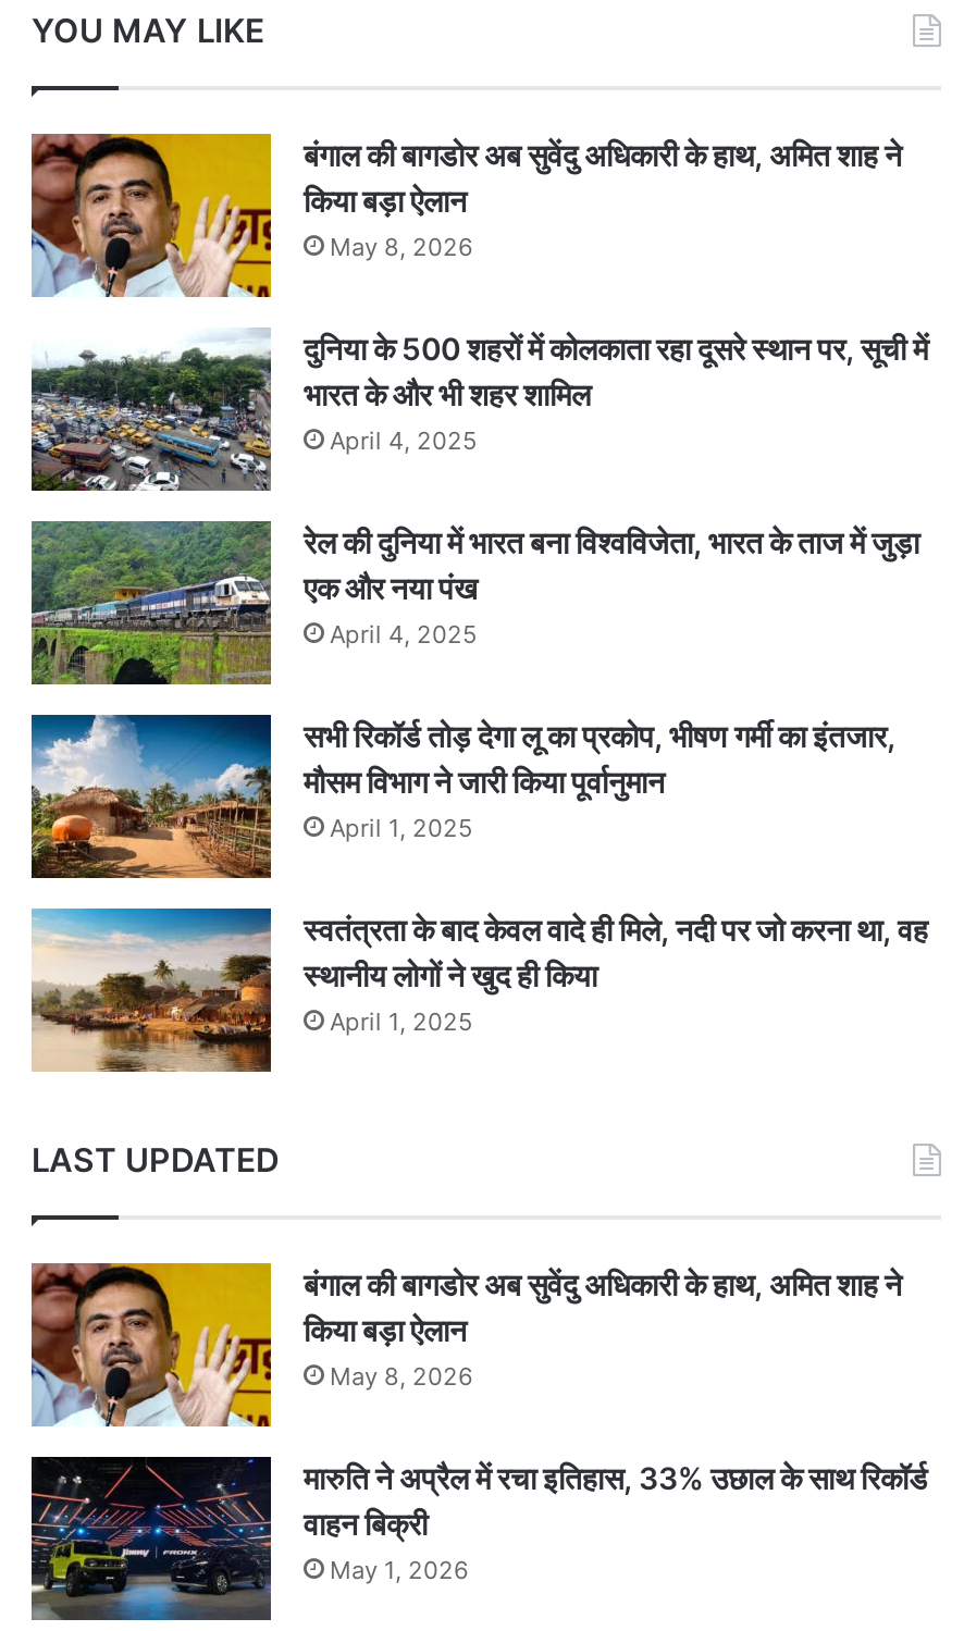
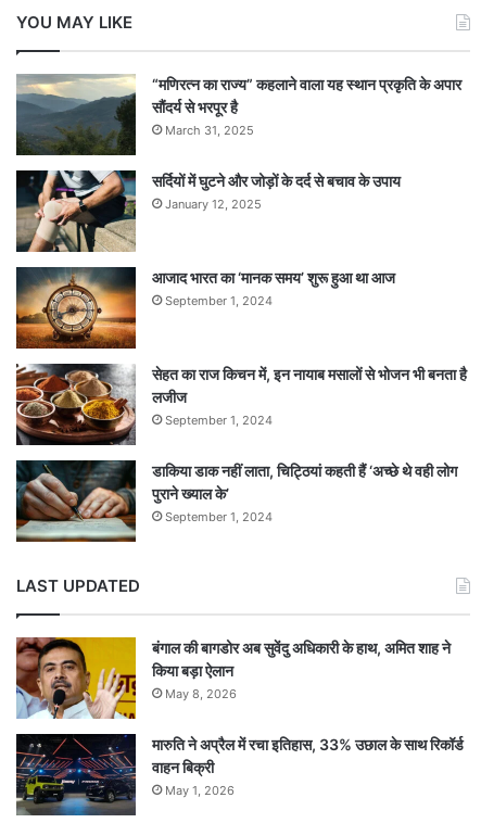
[32,132,902,299] [image] | बंगाल की बागडोर अब सुवेंदु अधिकारी के हाथ, अमित शाह ने | किया बड़ा ऐलान | May 8, 2026 -> [15,74,461,156] [image] | “मणिरत्न का राज्य” कहलाने वाला यह स्थान प्रकृति के अपार | सौंदर्य से भरपूर है | March 31, 2025
[32,328,928,493] [image] | दुनिया के 500 शहरों में कोलकाता रहा दूसरे स्थान पर, सूची में | भारत के और भी शहर शामिल | April 4, 2025 -> [15,169,401,253] [image] | सर्दियों में घुटने और जोड़ों के दर्द से बचाव के उपाय | January 12, 2025
[29,521,919,687] [image] | रेल की दुनिया में भारत बना विश्वविजेता, भारत के ताज में जुड़ा | एक और नया पंख | April 4, 2025 -> [15,267,395,350] [image] | आजाद भारत का ‘मानक समय’ शुरू हुआ था आज | September 1, 2024
[29,713,895,880] [image] | सभी रिकॉर्ड तोड़ देगा लू का प्रकोप, भीषण गर्मी का इंतजार, | मौसम विभाग ने जारी किया पूर्वानुमान | April 1, 2025 -> [15,363,467,446] [image] | सेहत का राज किचन में, इन नायाब मसालों से भोजन भी बनता है | लजीज | September 1, 2024
[29,906,928,1072] [image] | स्वतंत्रता के बाद केवल वादे ही मिले, नदी पर जो करना था, वह | स्थानीय लोगों ने खुद ही किया | April 1, 2025 -> [15,459,457,543] [image] | डाकिया डाक नहीं लाता, चिट्ठियां कहती हैं ‘अच्छे थे वही लोग | पुराने ख्याल के’ | September 1, 2024

